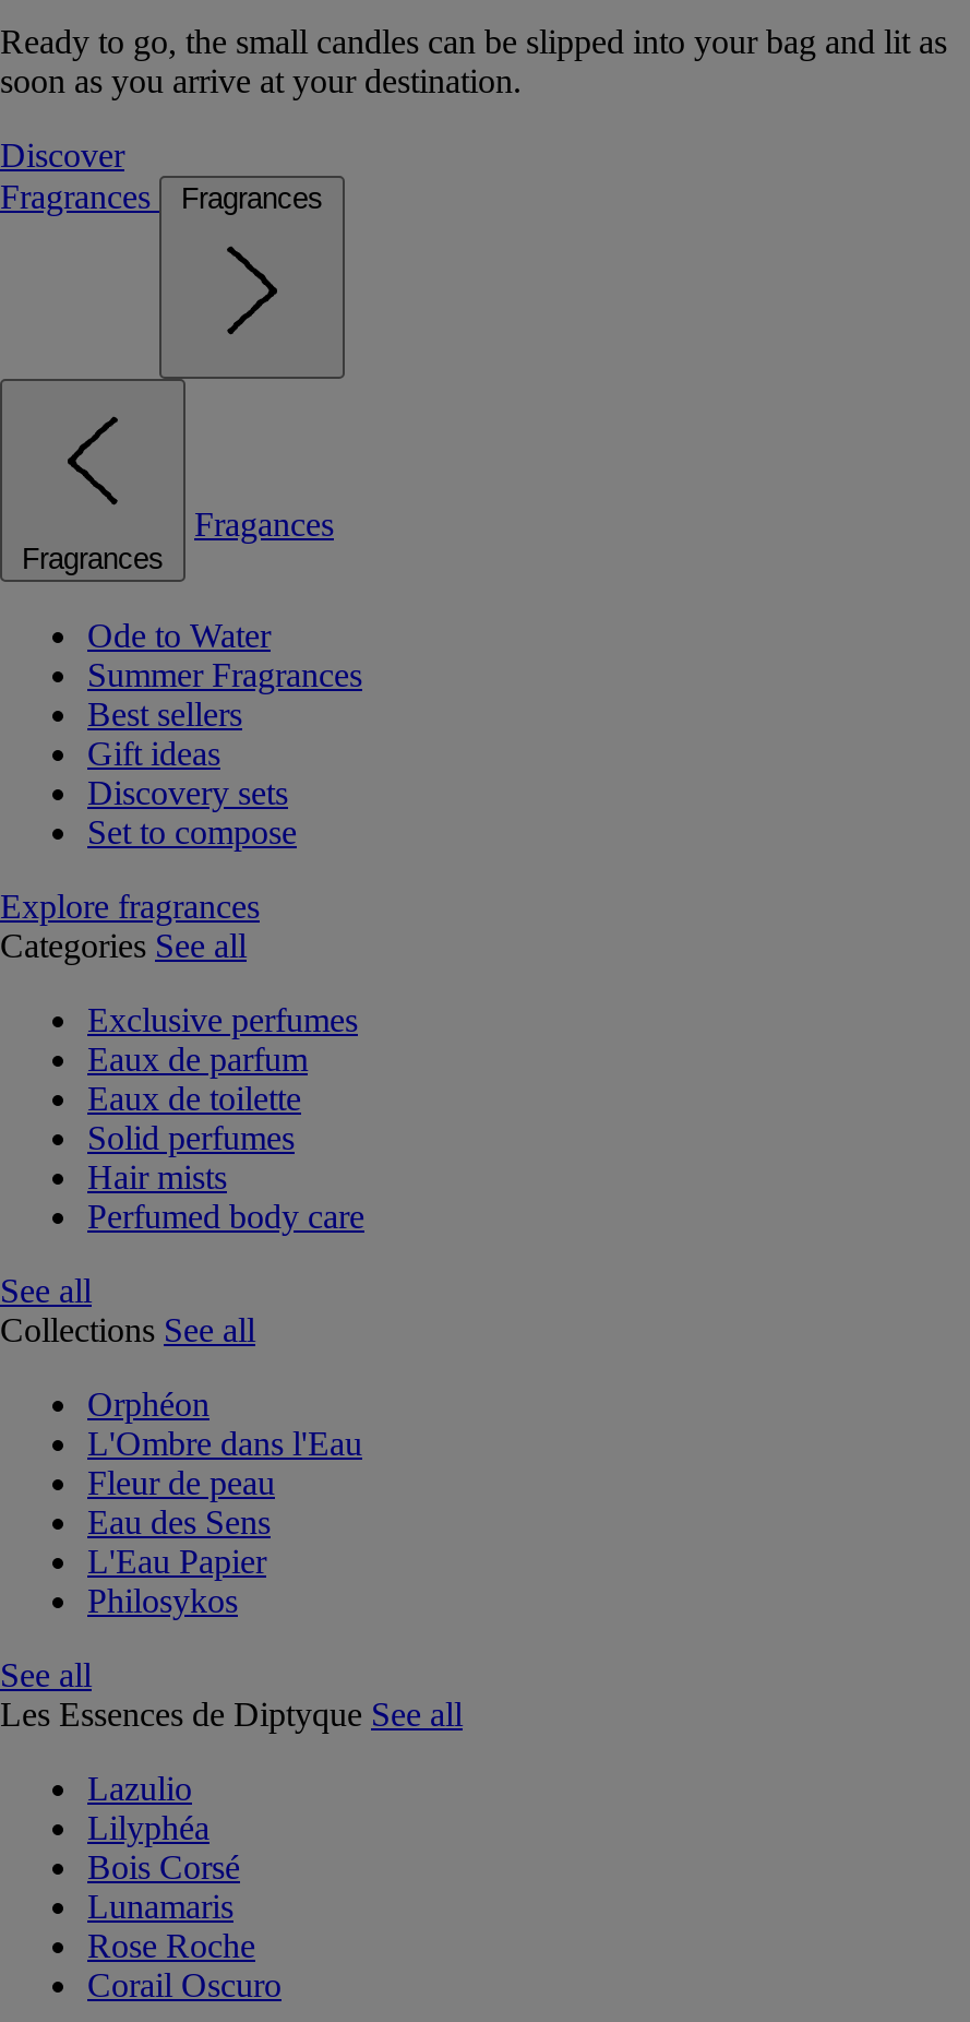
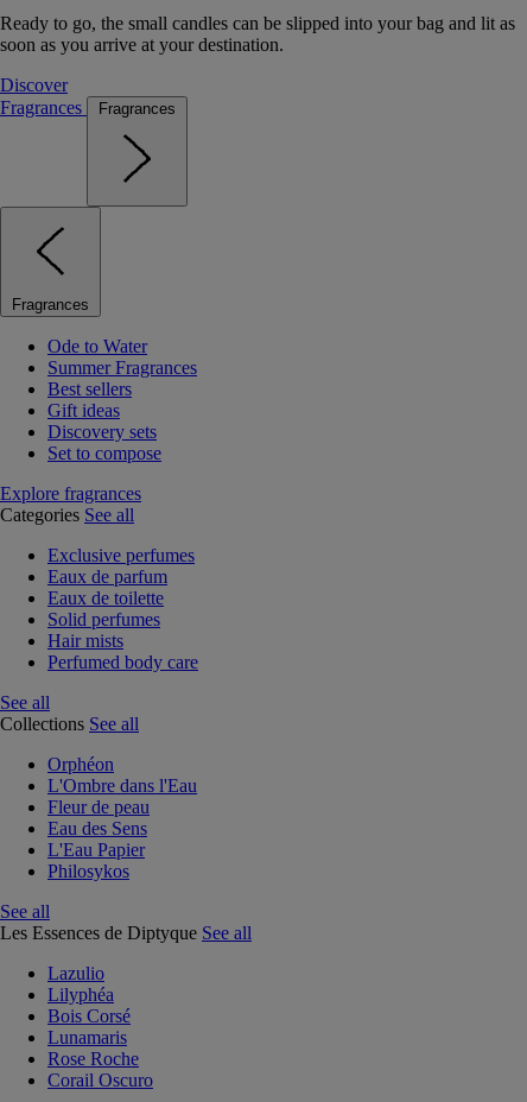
[194,505,334,543] Fragances -> none

